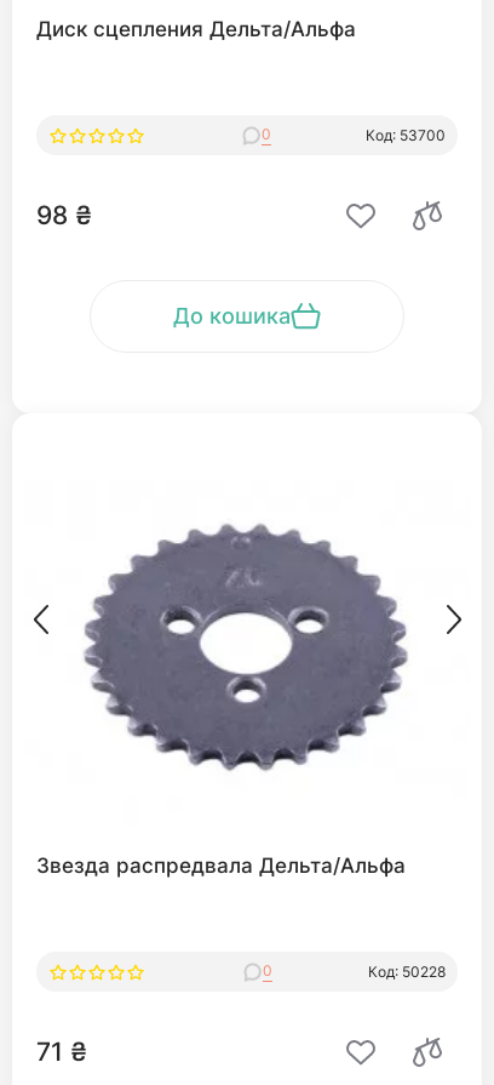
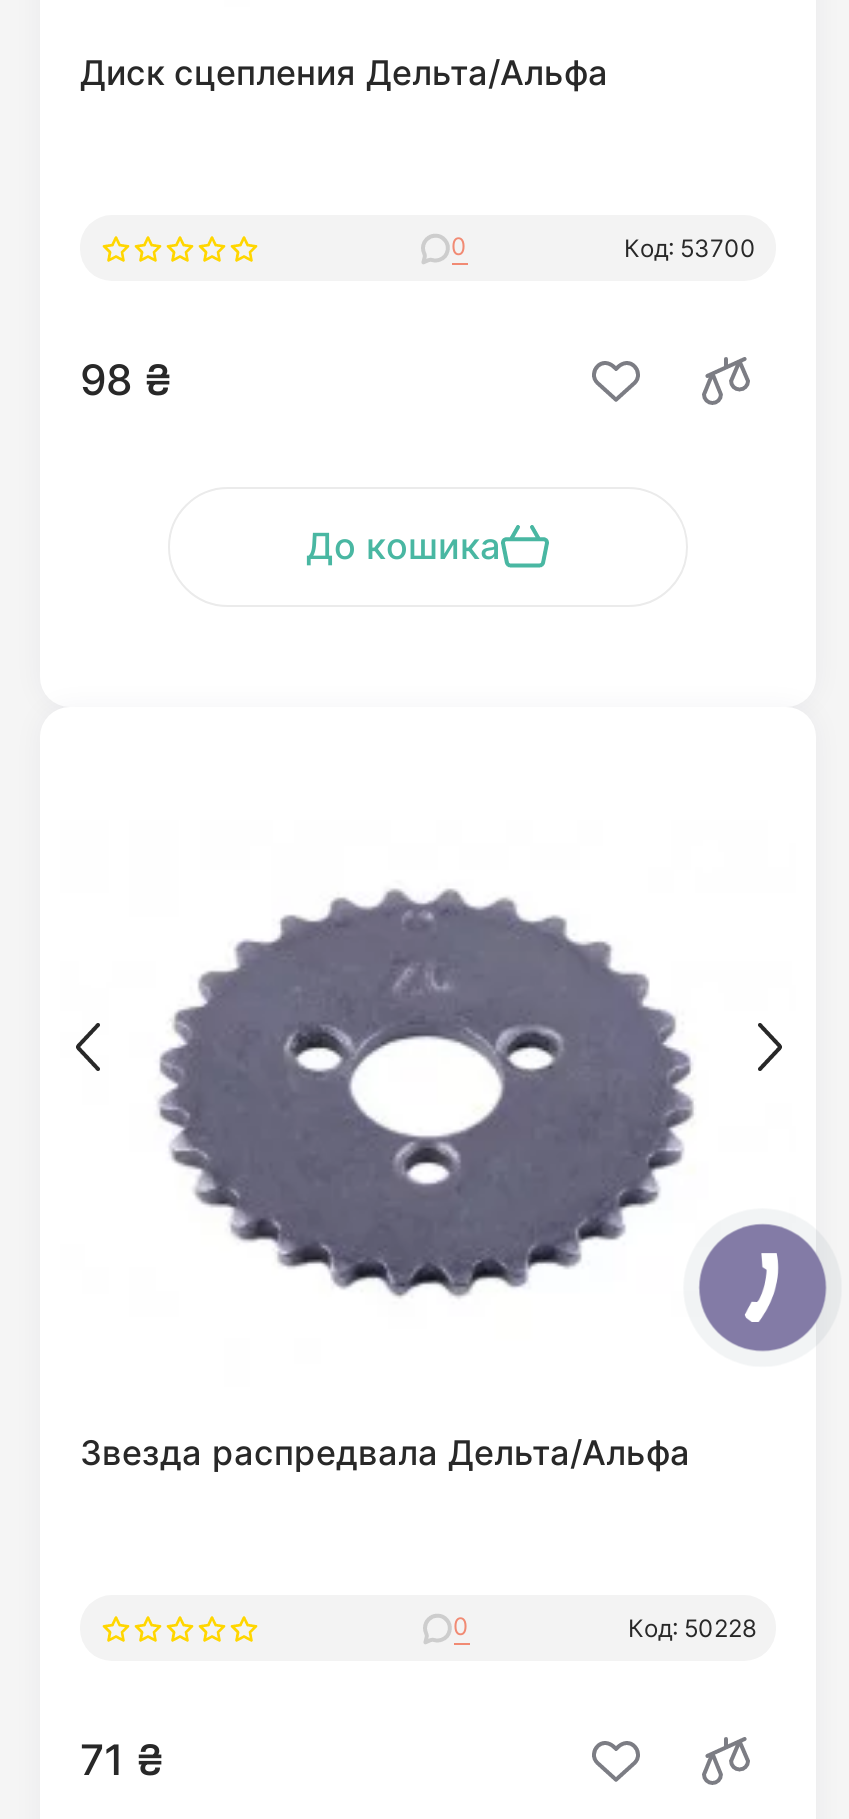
none -> [696,1221,828,1355] [image]

